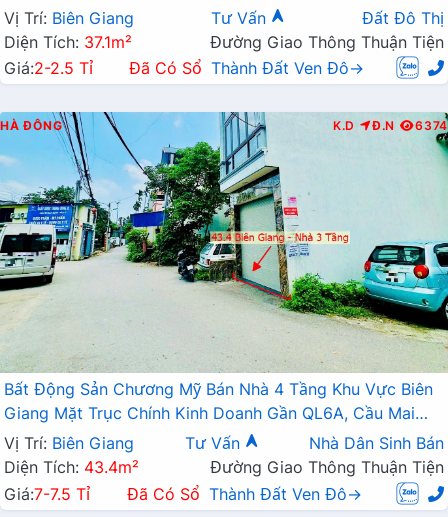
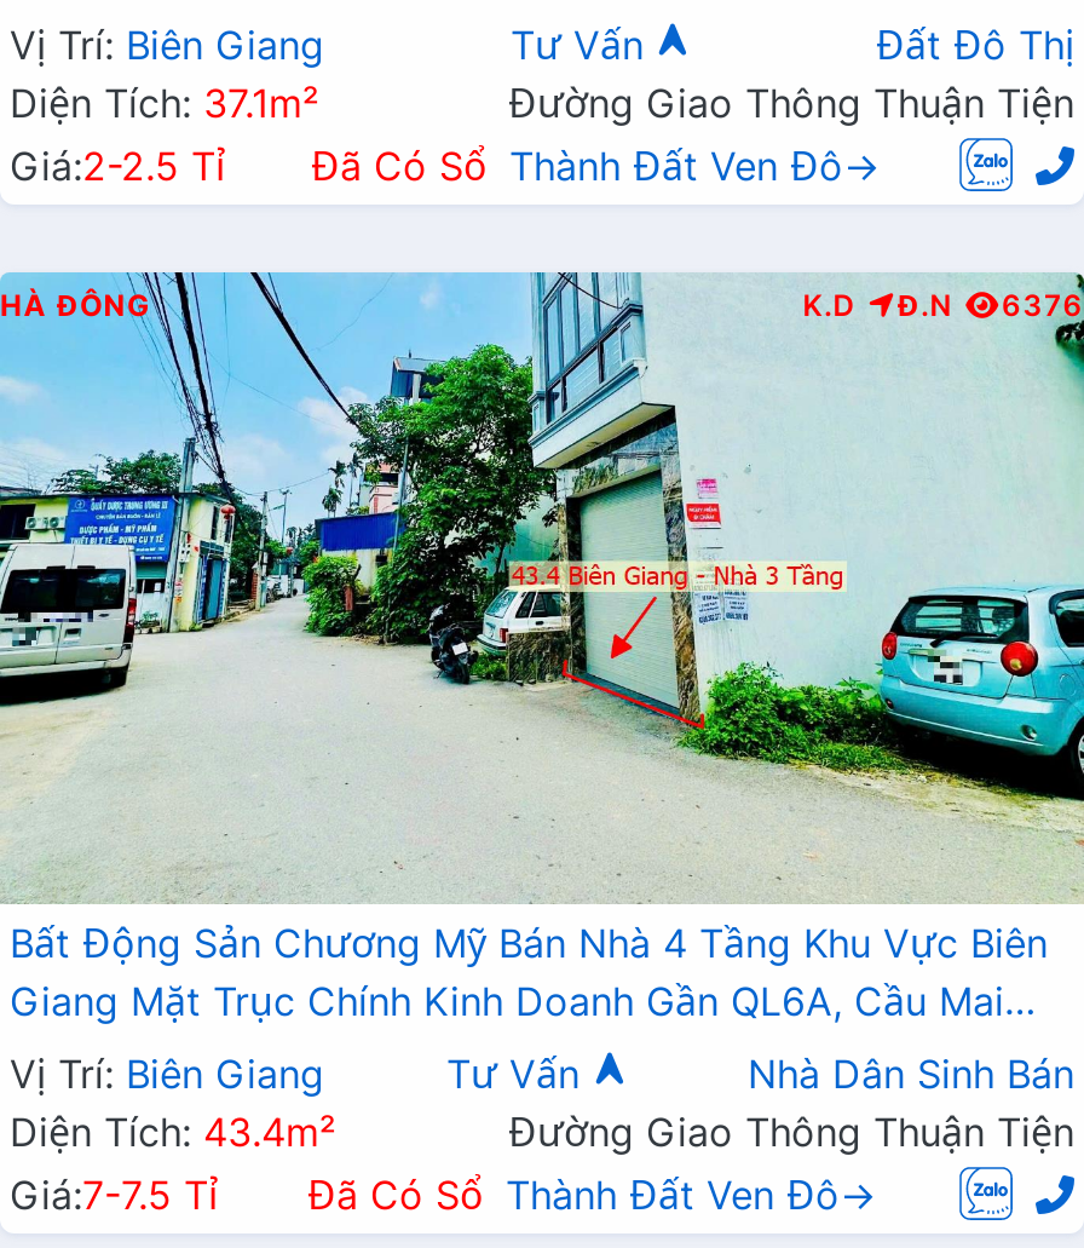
[333,118,448,133] K.D Đ.N 6374 -> [803,287,1084,323] K.D Đ.N 6376

